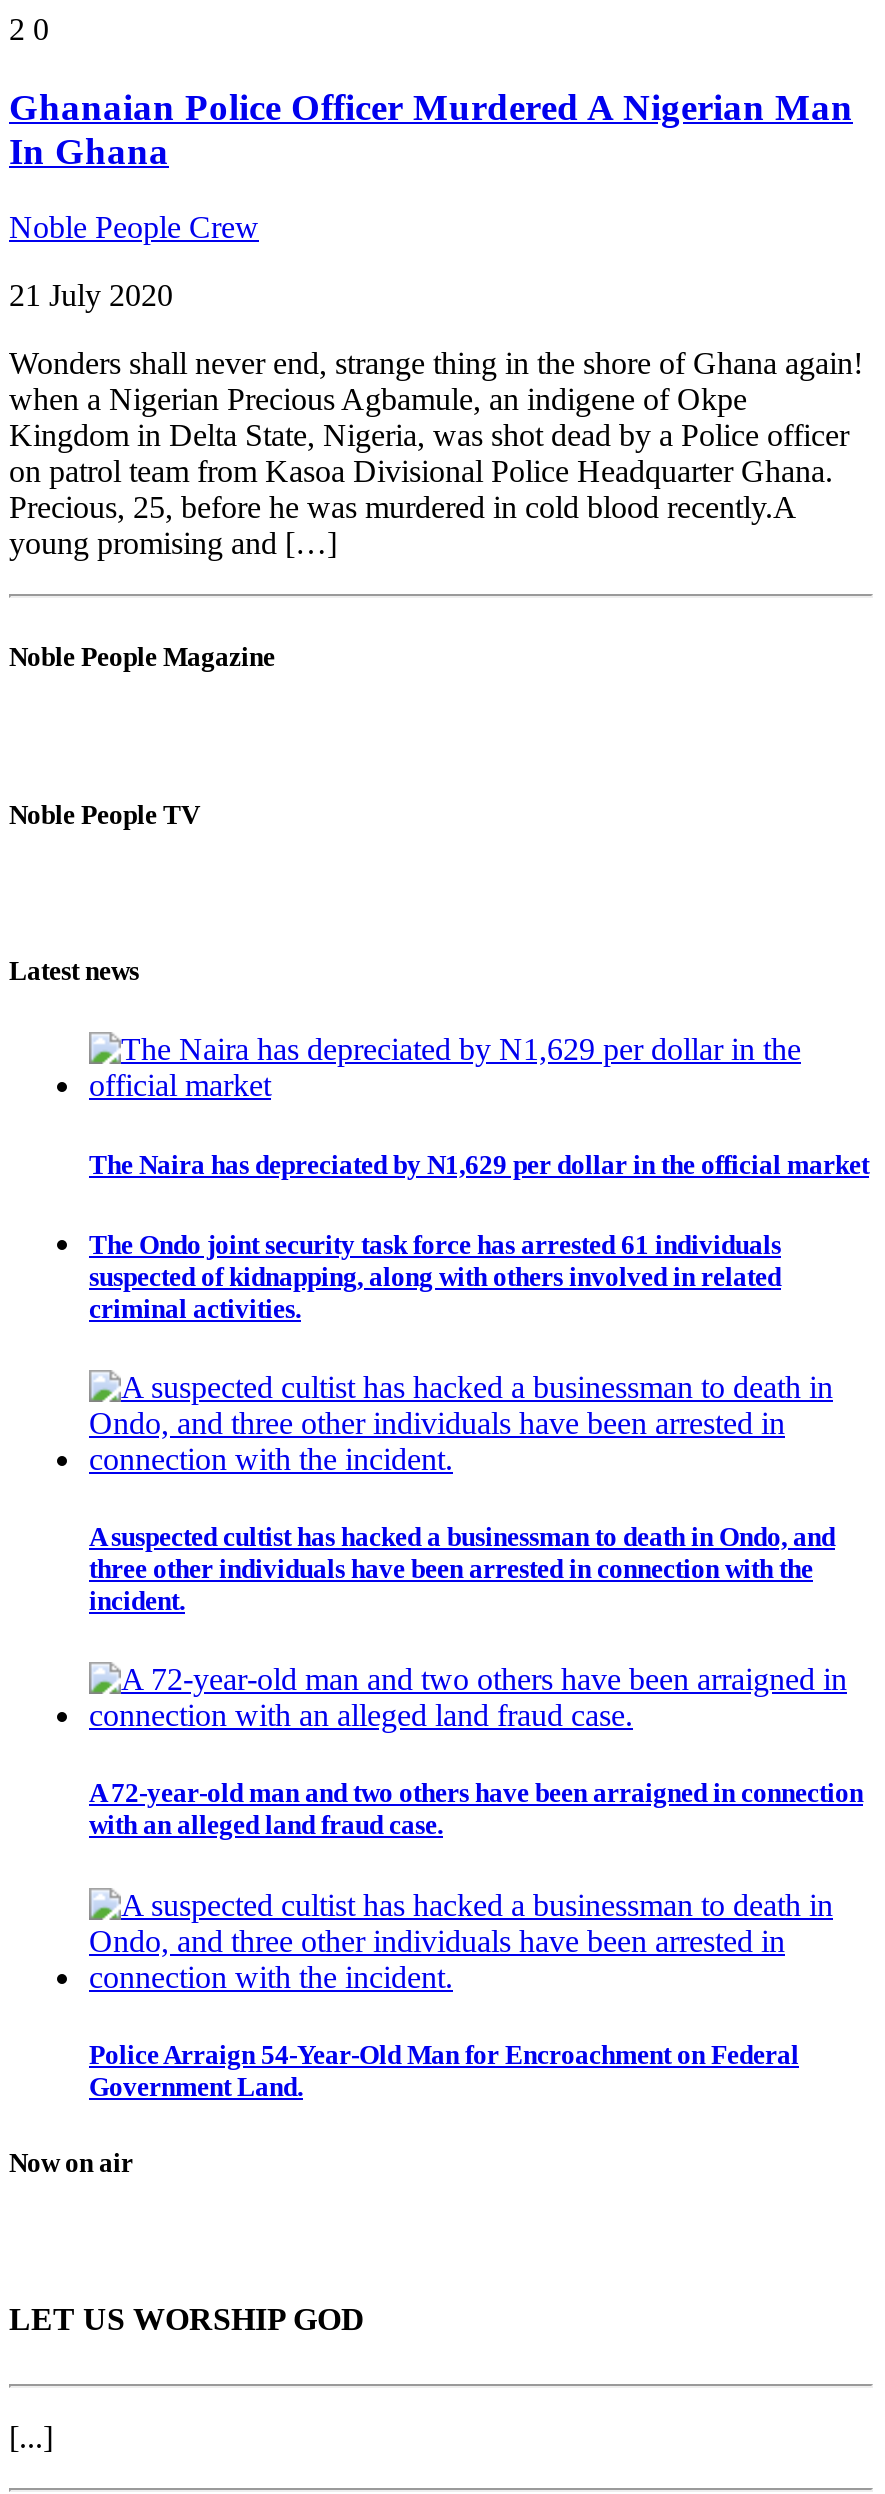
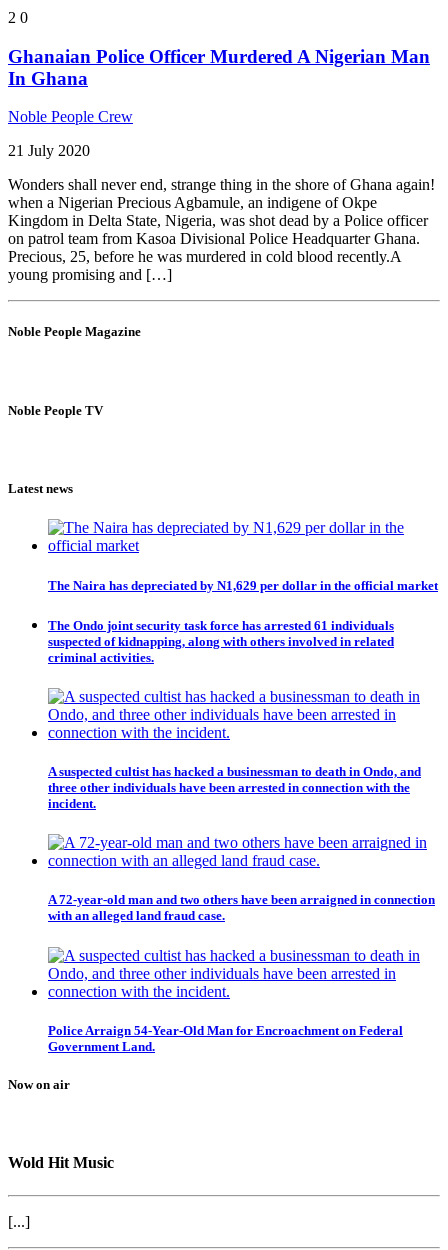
[9,2303,365,2337] LET US WORSHIP GOD -> [8,1154,114,1171] Wold Hit Music

